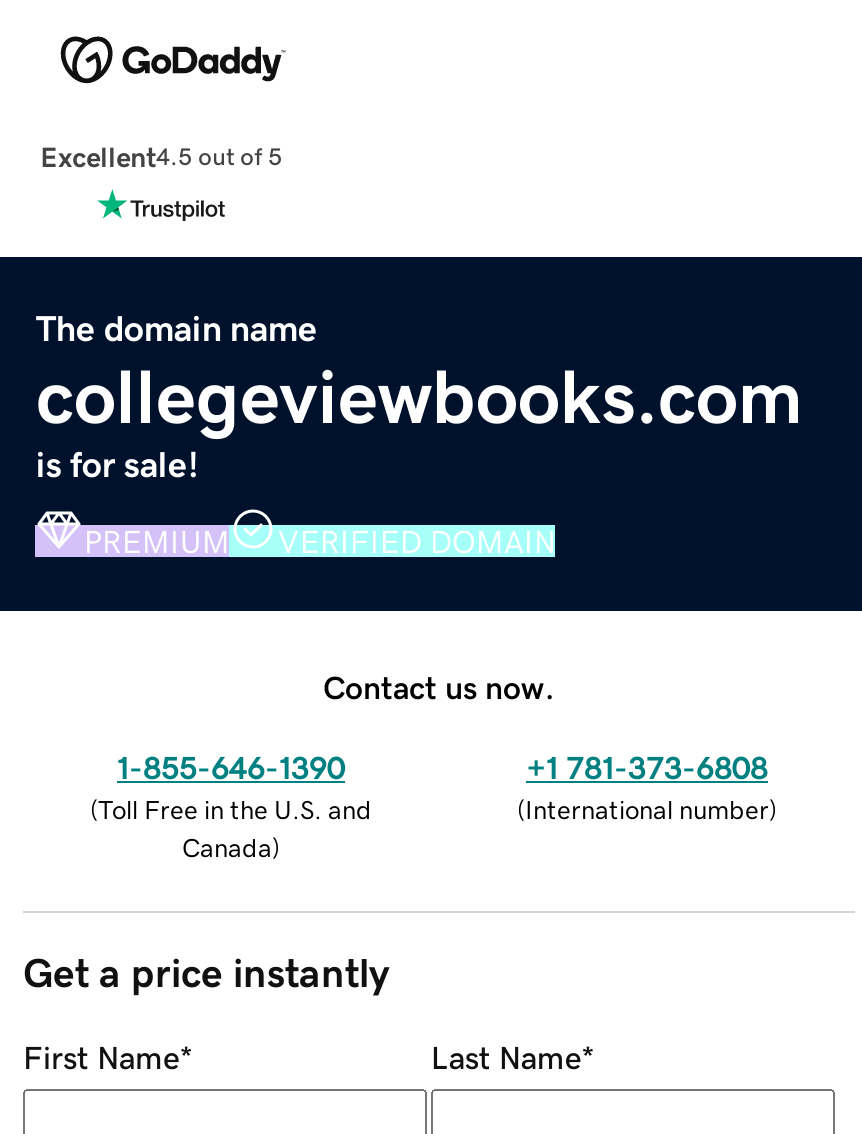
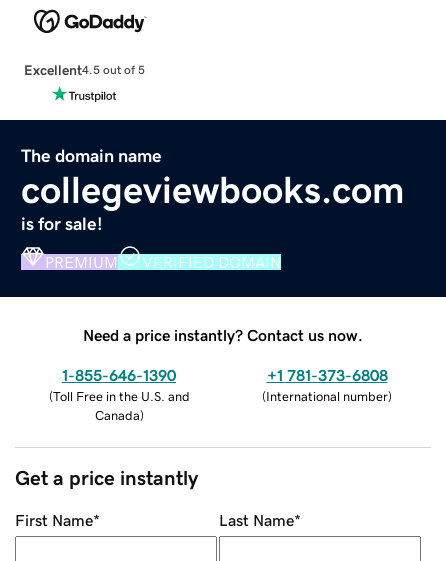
[323,670,555,702] Contact us now. -> [83,327,363,343] Need a price instantly? Contact us now.

